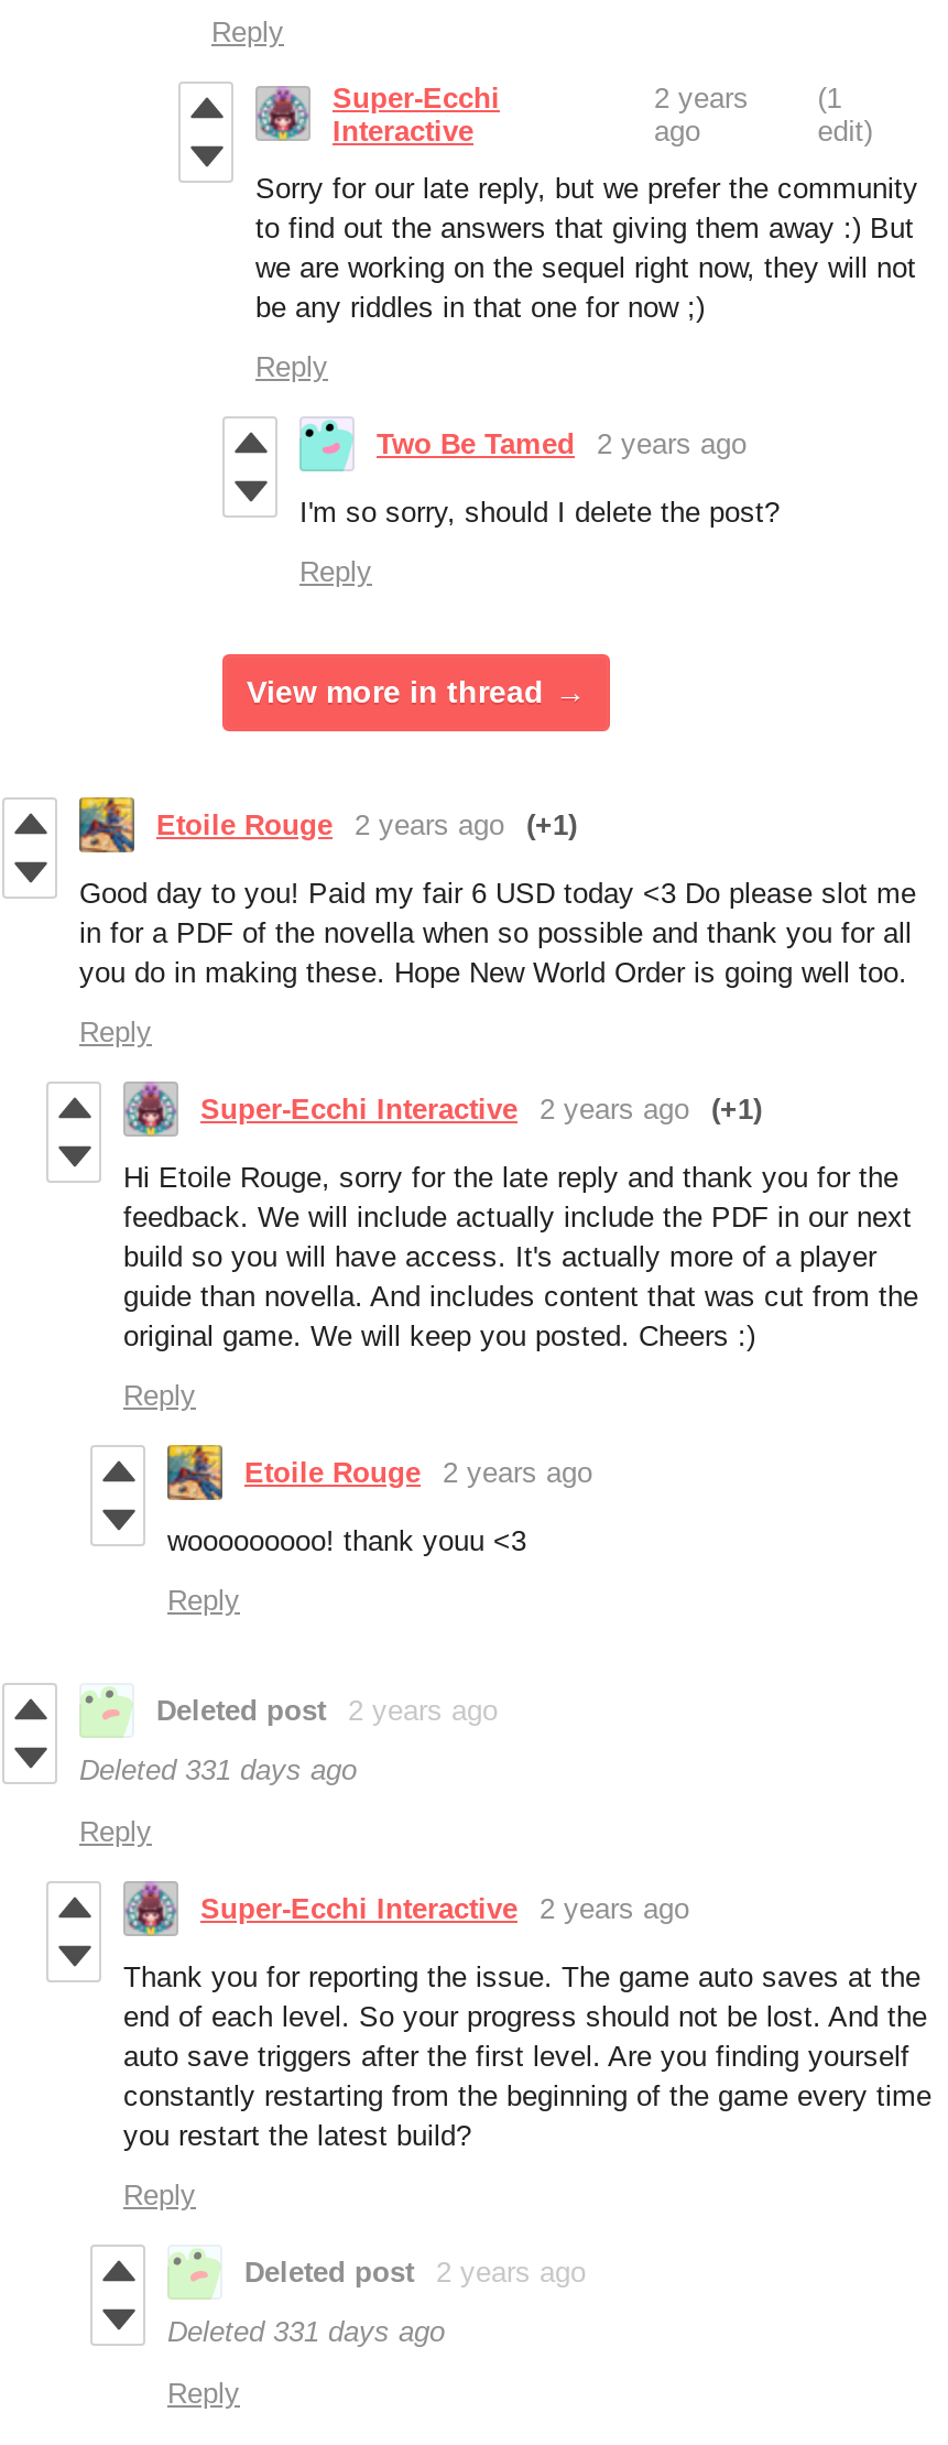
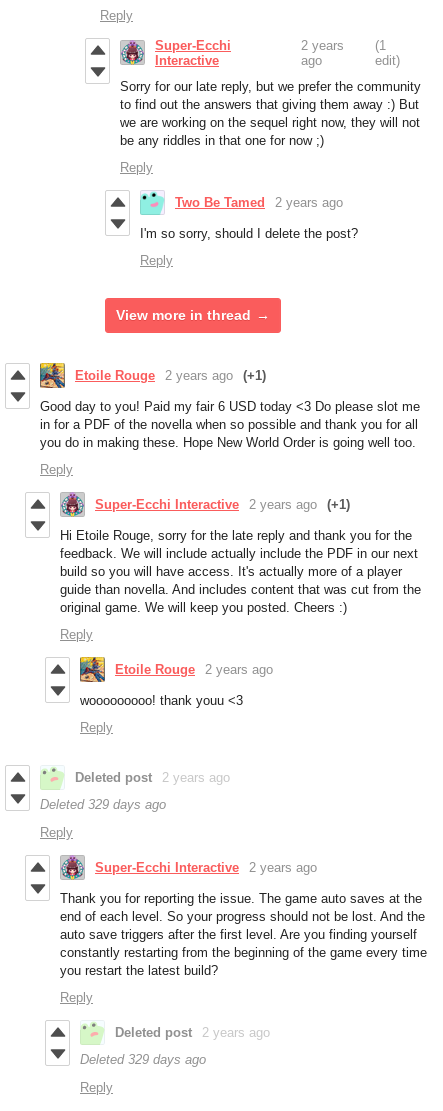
[79,1752,357,1786] Deleted 331 days ago -> [40,797,166,812] Deleted 329 days ago
[167,2314,445,2347] Deleted 331 days ago -> [80,1052,206,1067] Deleted 329 days ago

